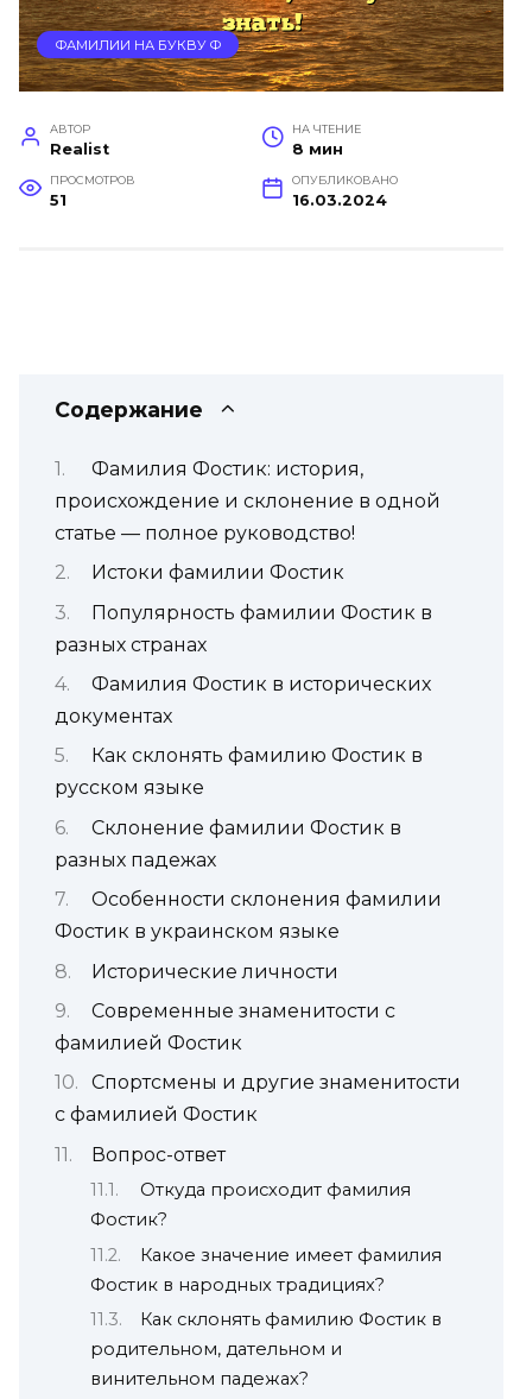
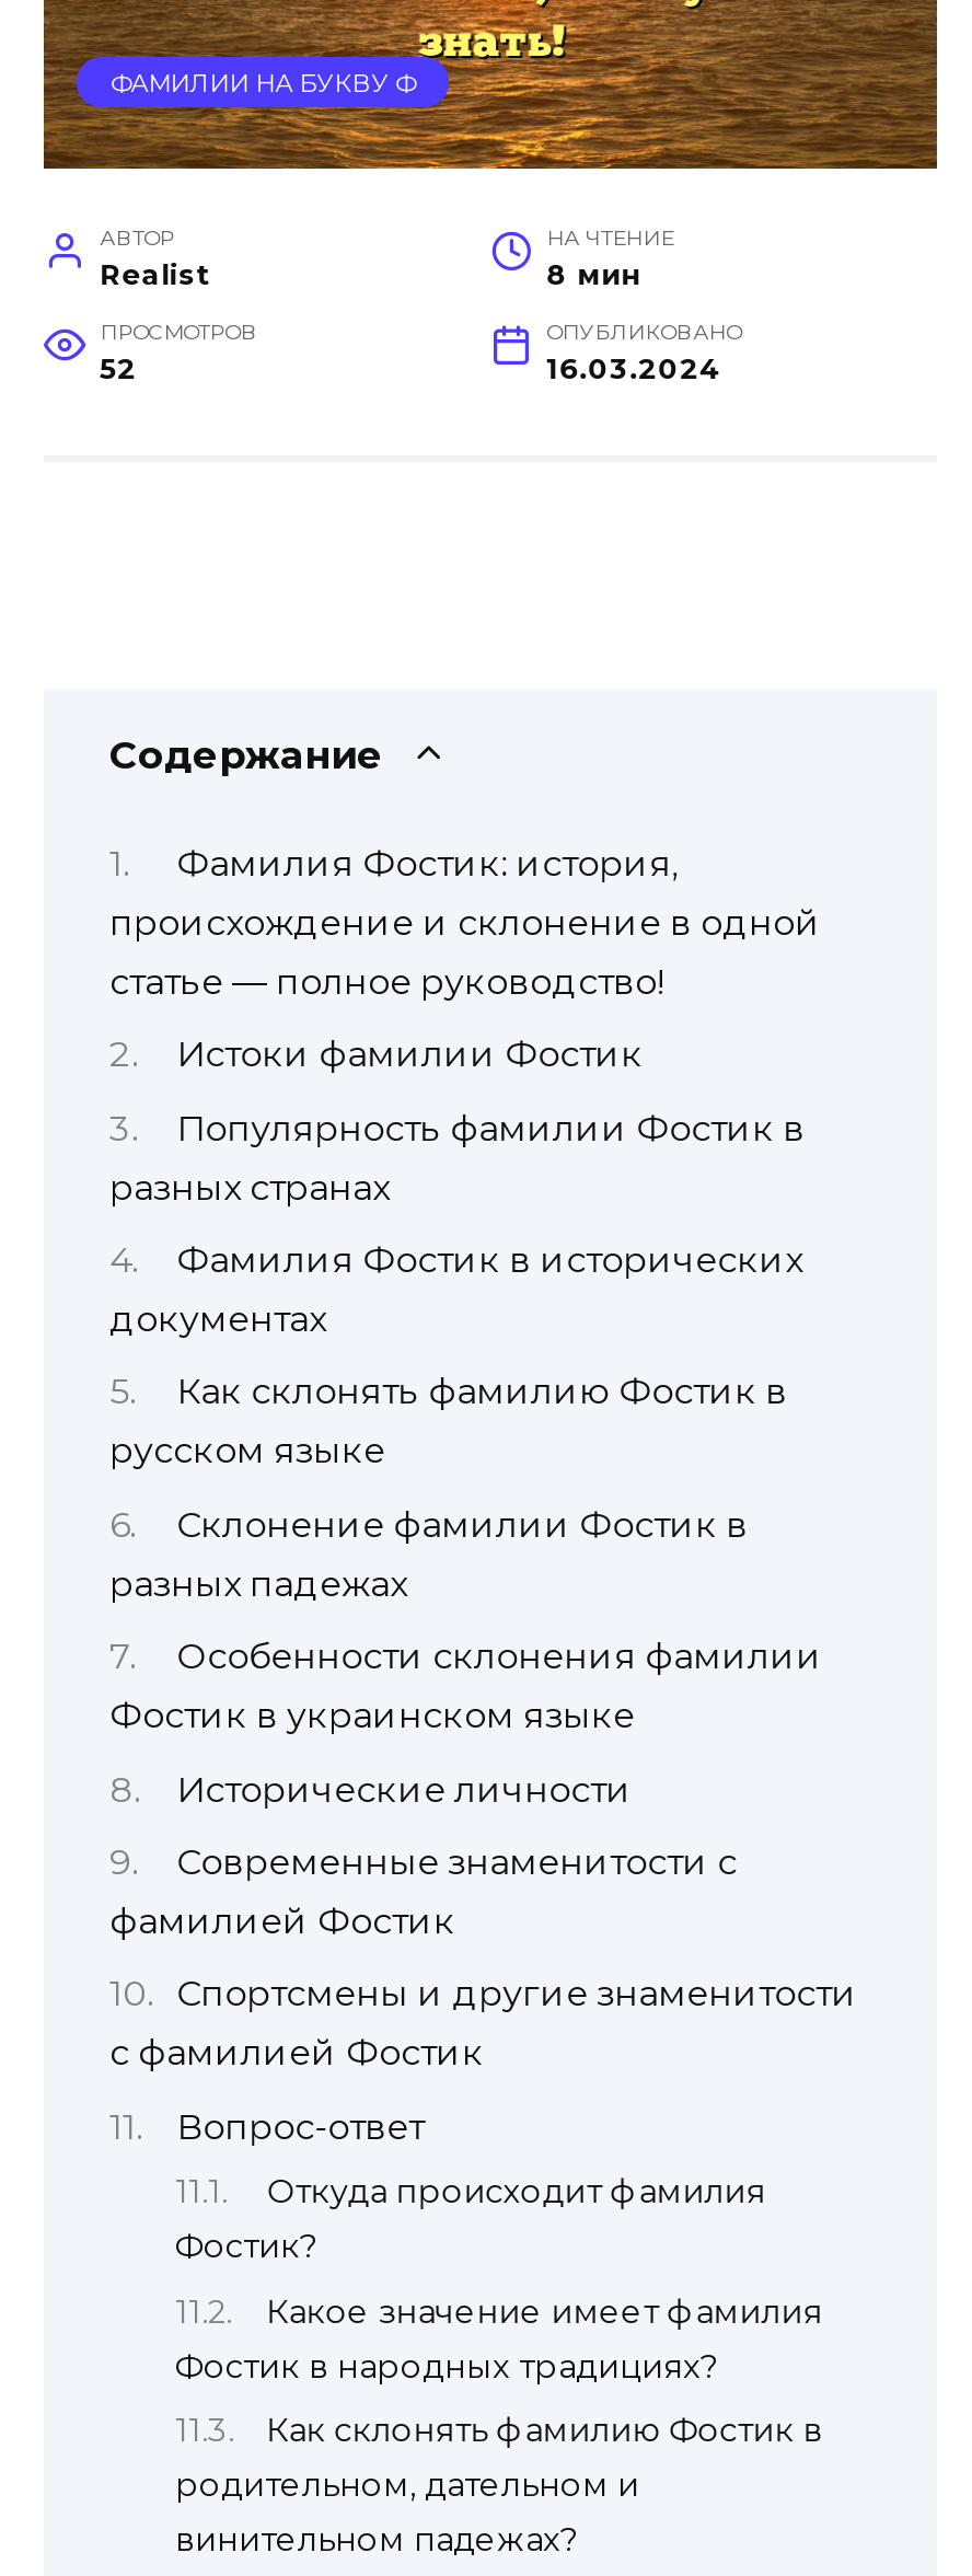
[49,192,66,210] 51 -> [100,353,137,386] 52

